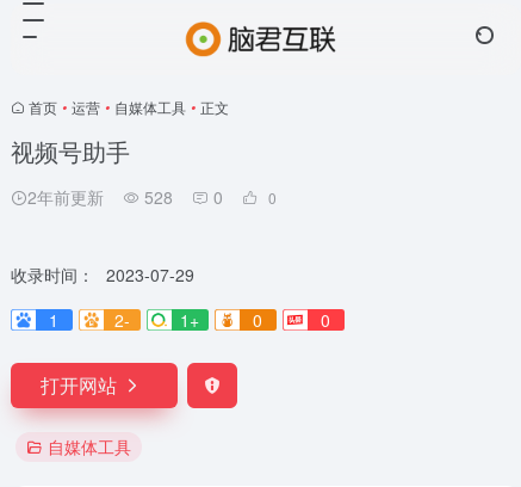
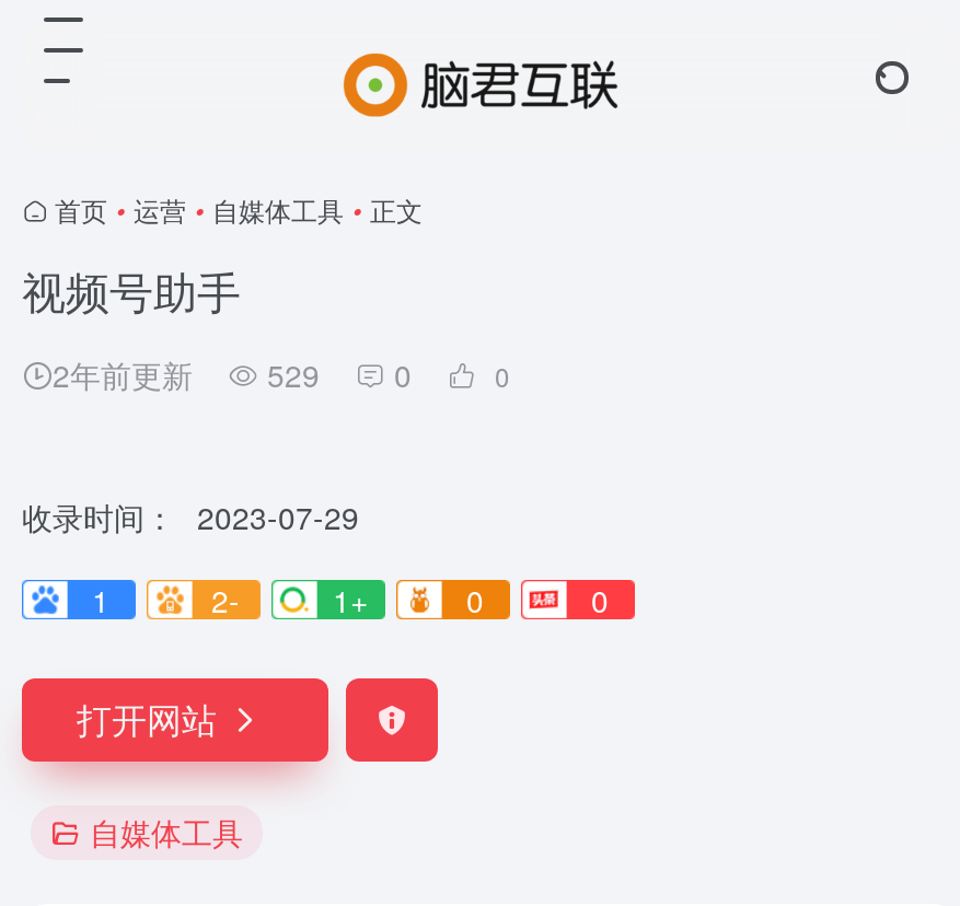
[27,185,223,209] 2年前更新 528 0 -> [53,352,412,396] 2年前更新 529 0

